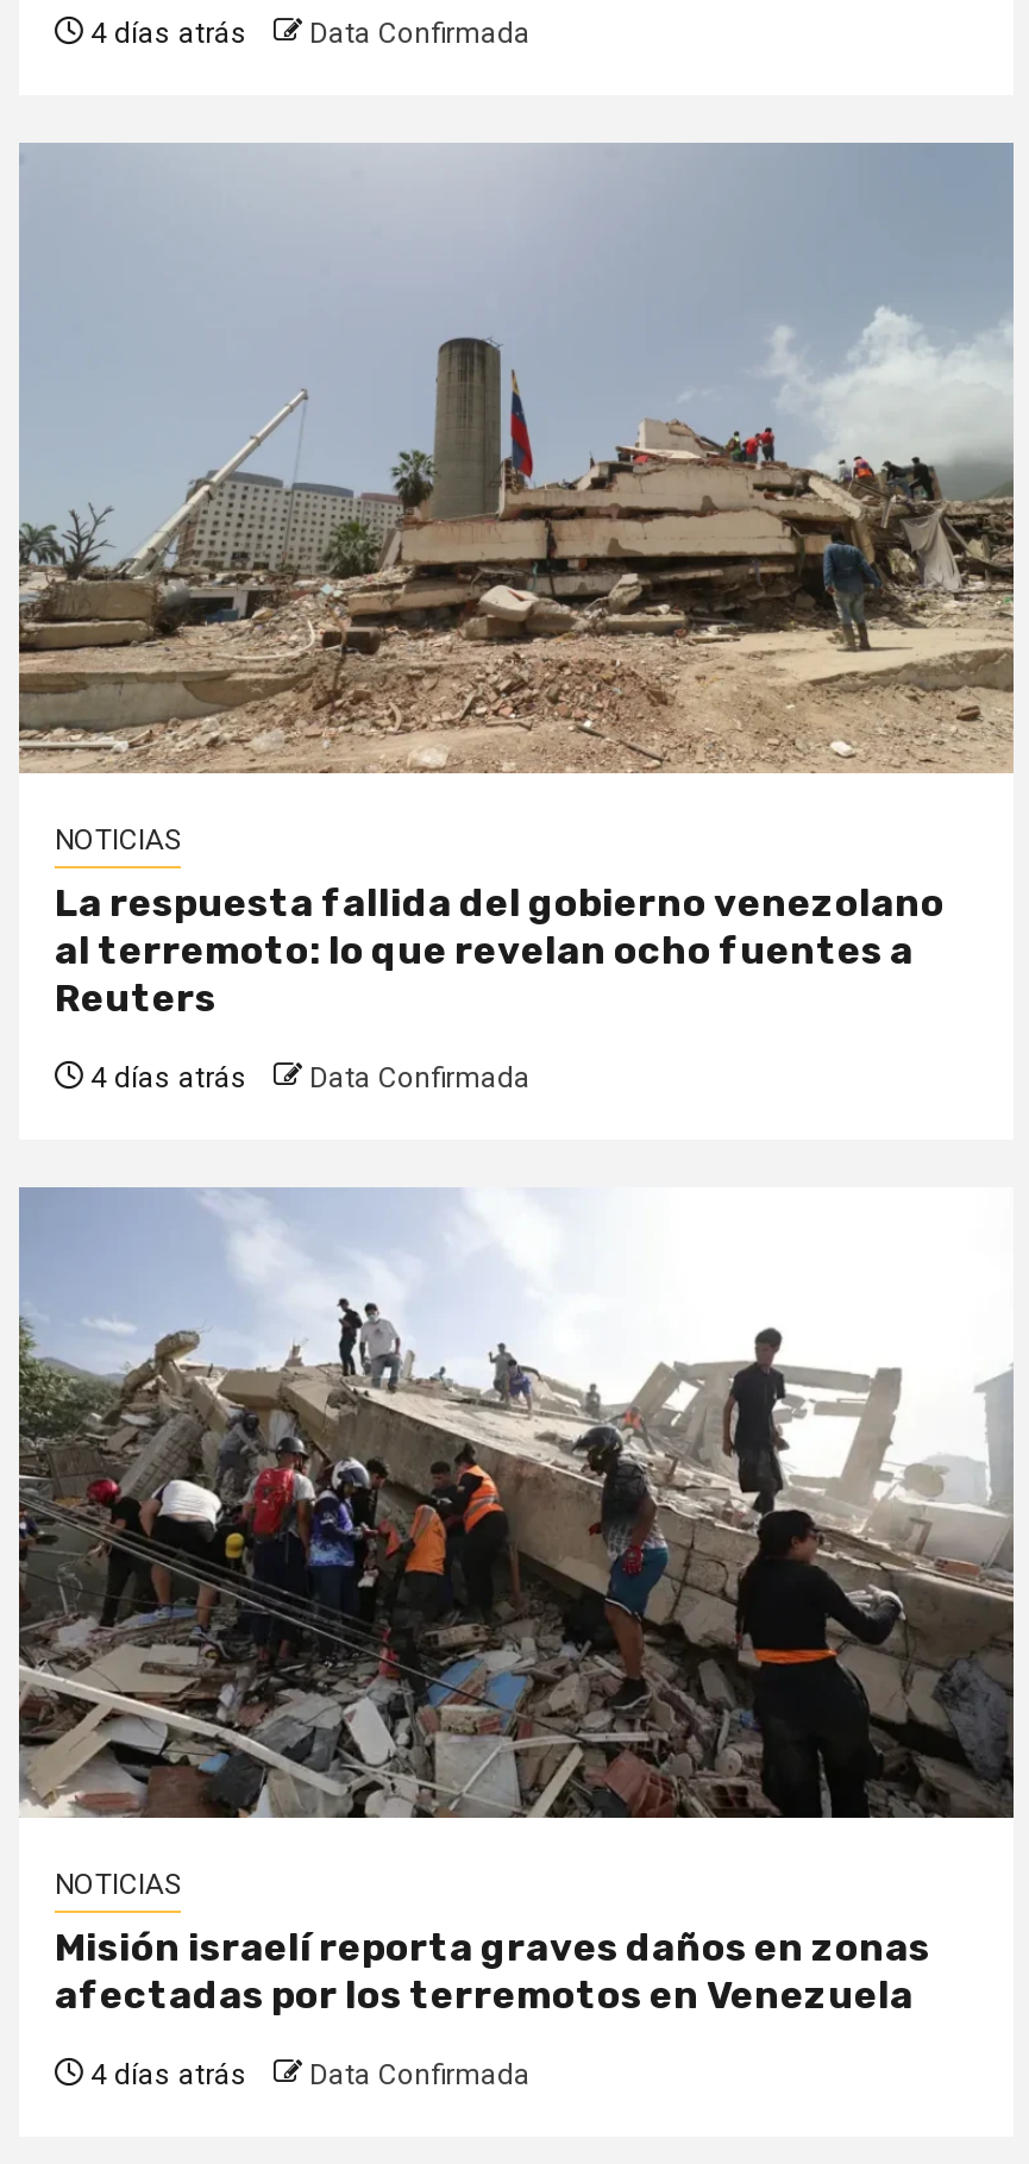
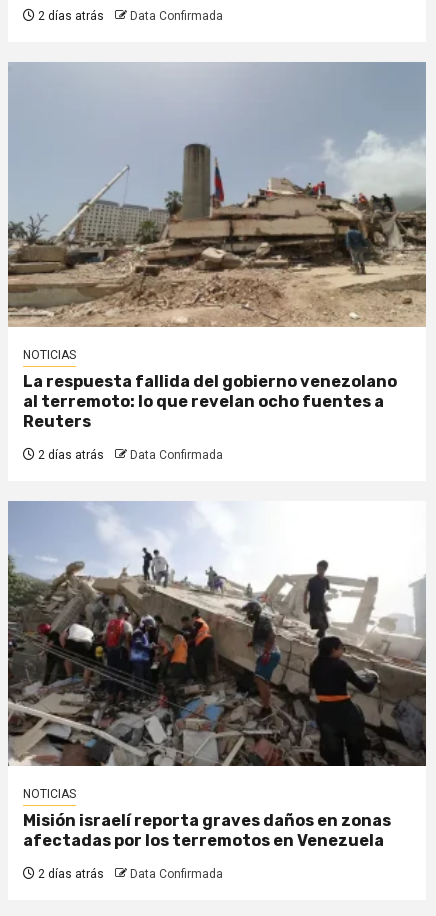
[83,17,531,50] 4 días atrás Data Confirmada -> [35,9,223,23] 2 días atrás Data Confirmada
[83,1061,531,1095] 4 días atrás Data Confirmada -> [35,448,223,462] 2 días atrás Data Confirmada
[83,2058,531,2092] 4 días atrás Data Confirmada -> [35,867,223,881] 2 días atrás Data Confirmada

